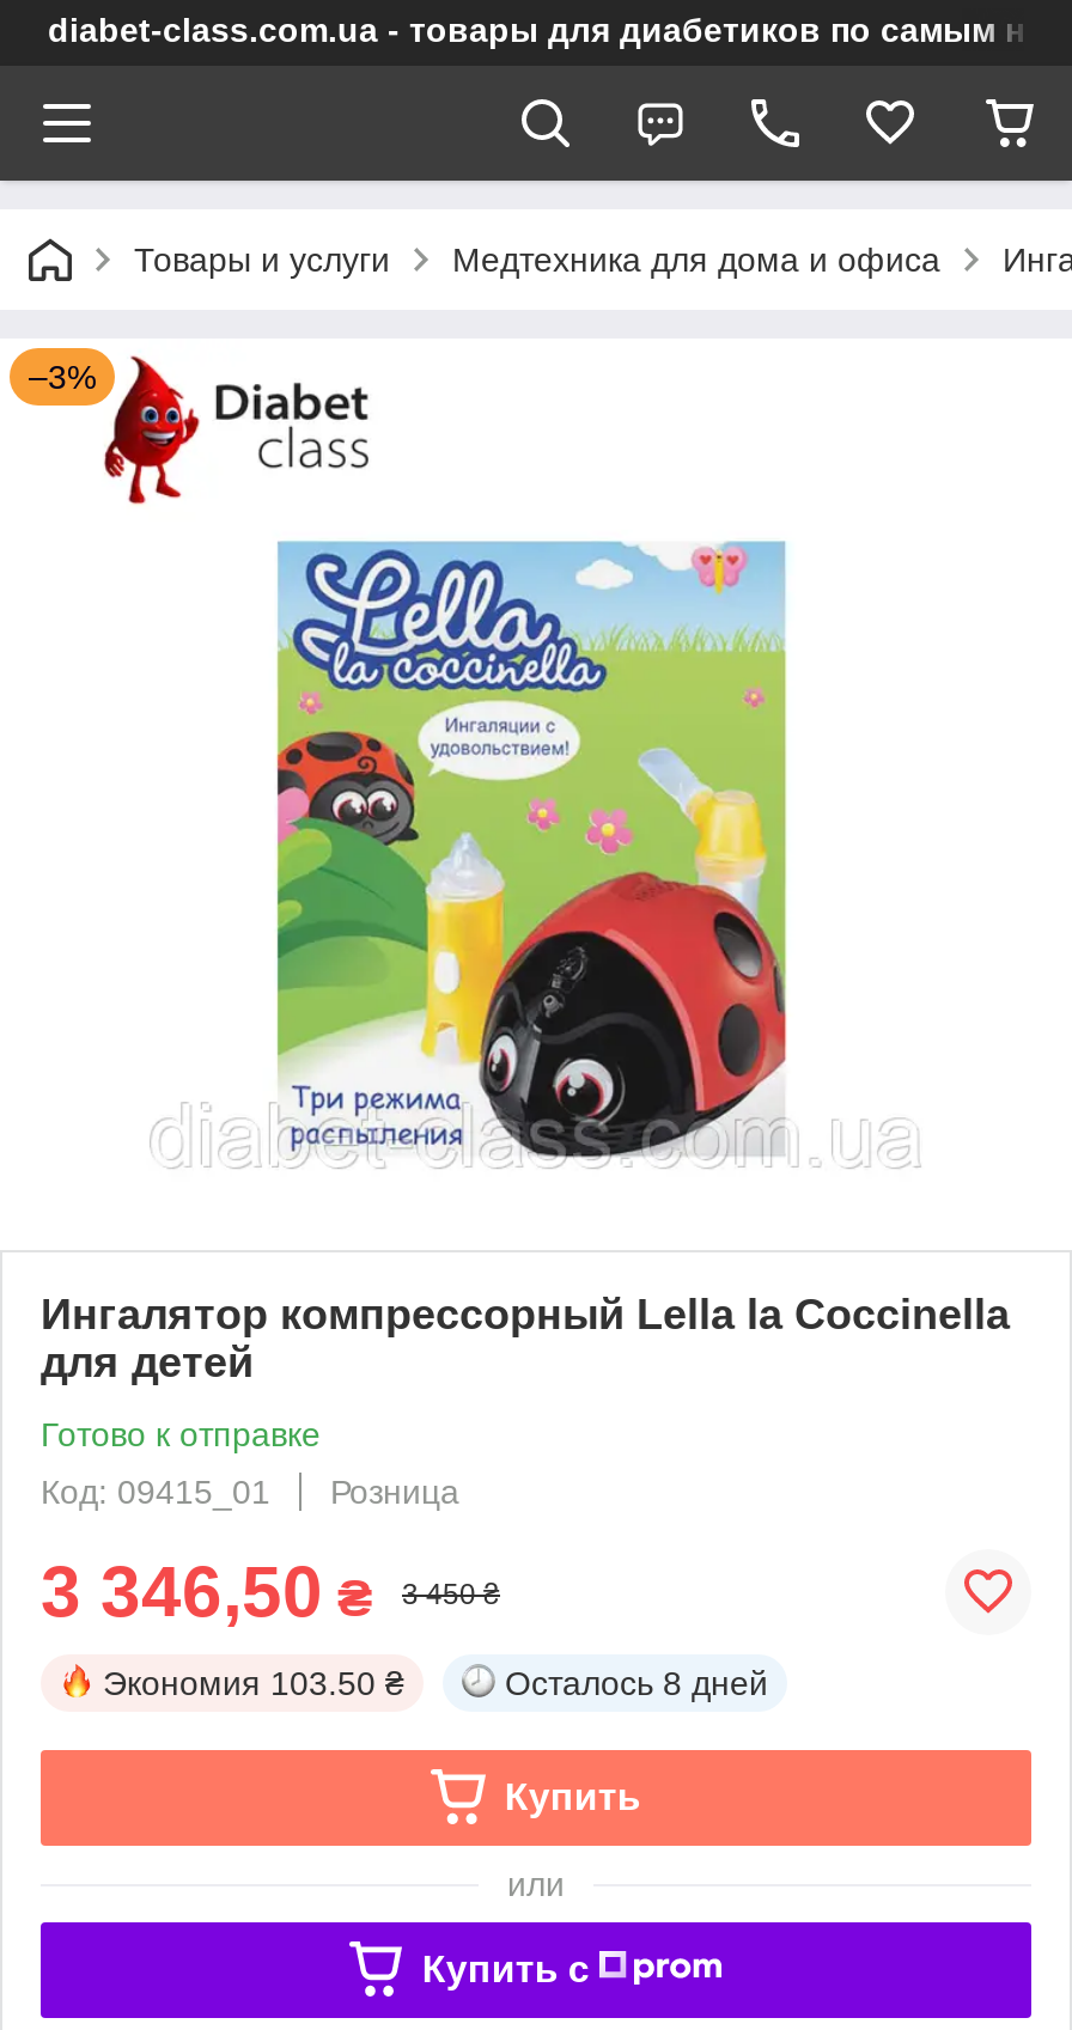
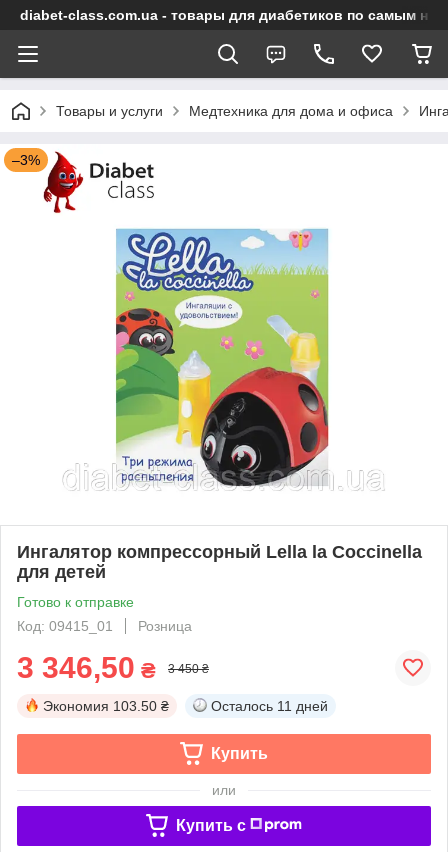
[505,1663,768,1702] Осталось 8 дней -> [211,698,328,714] Осталось 11 дней

